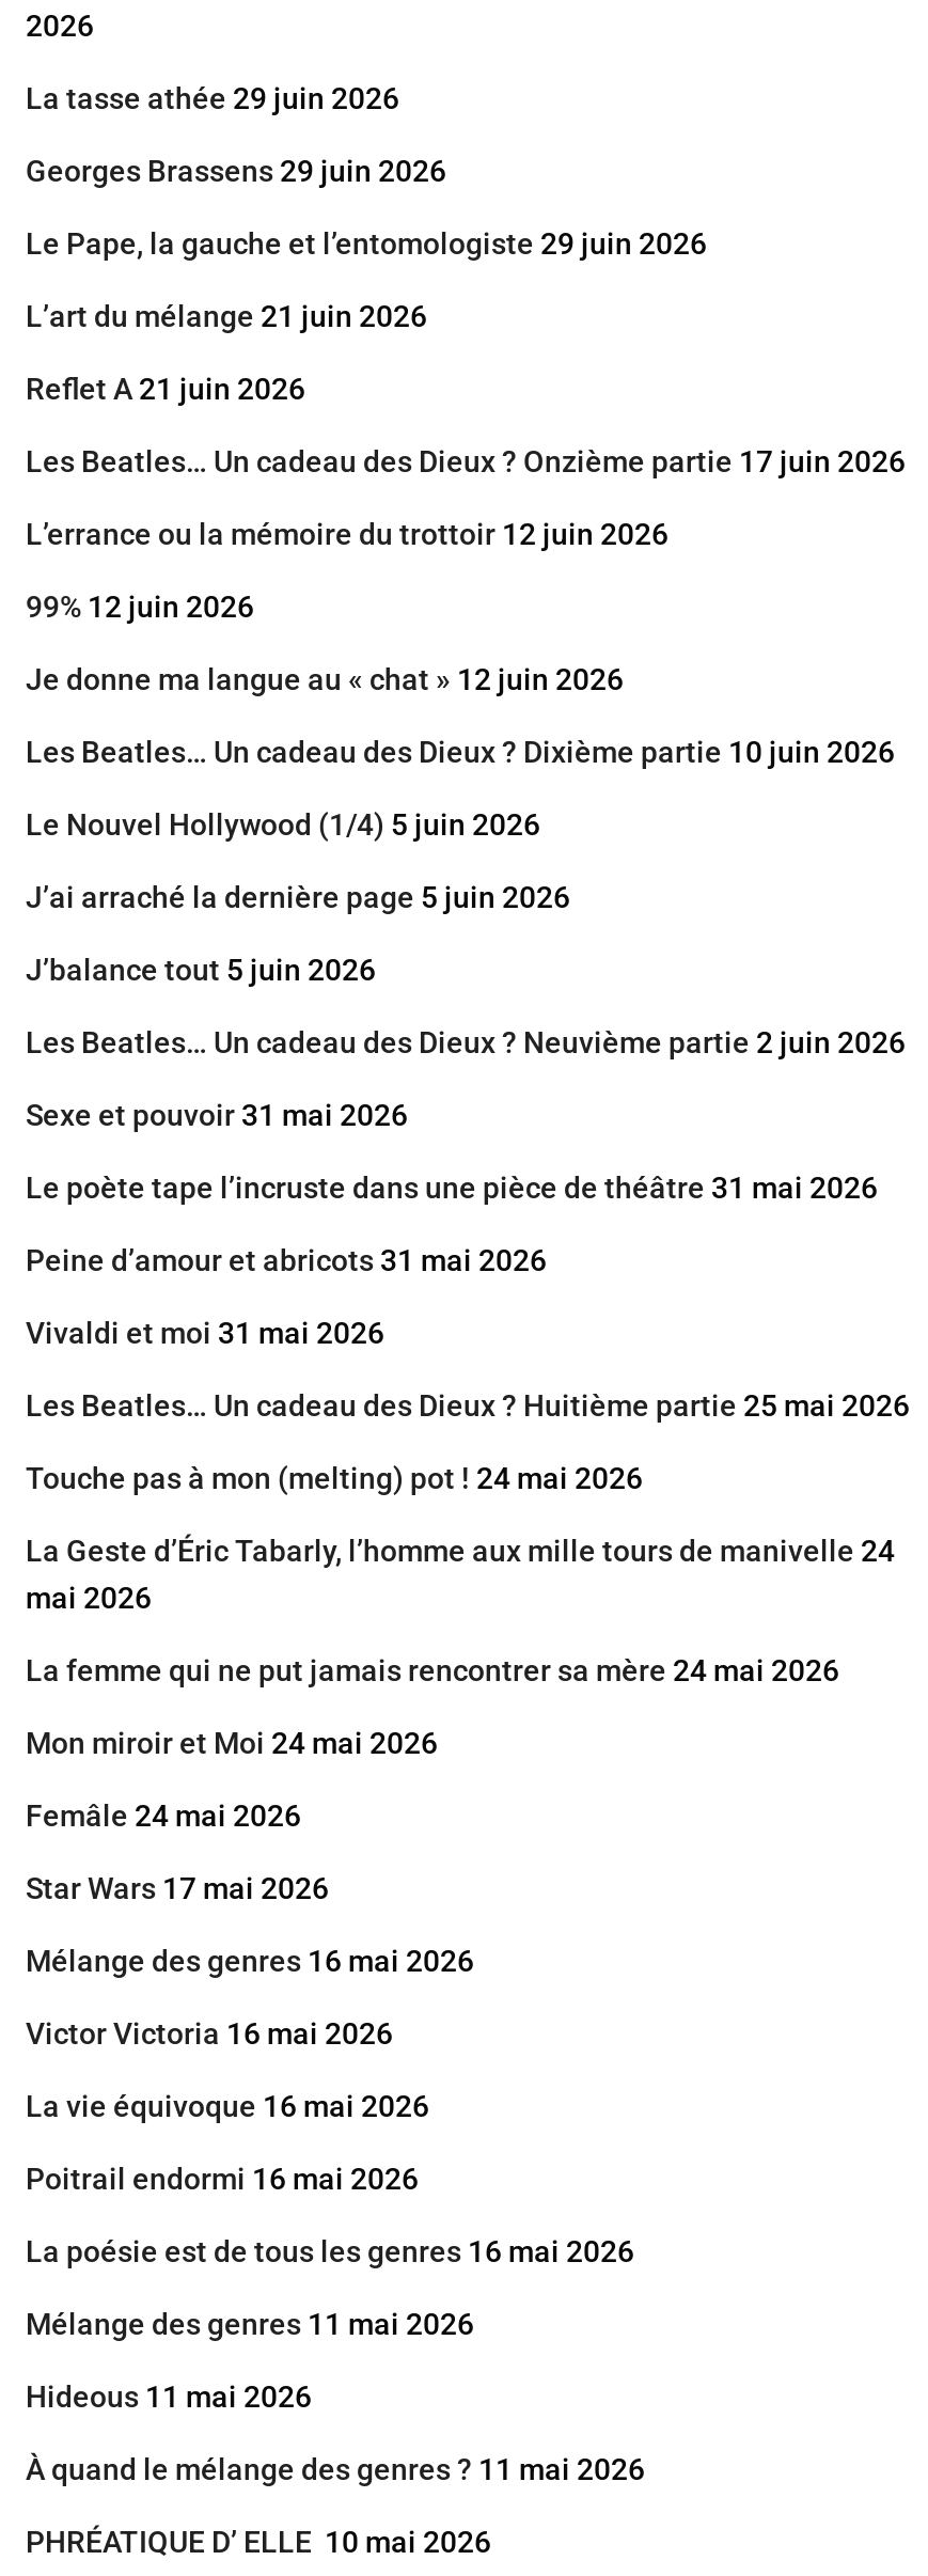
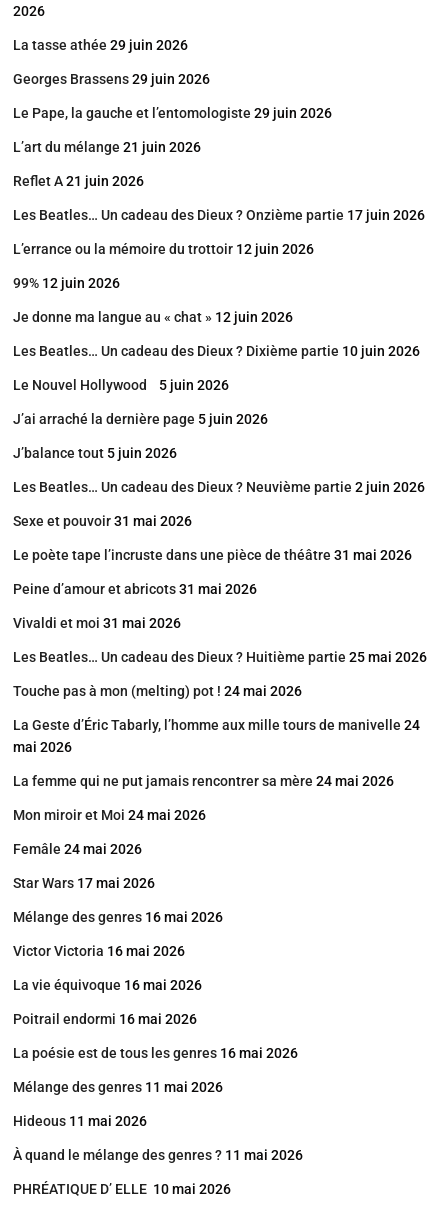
[26,806,540,840] Le Nouvel Hollywood (1/4) 5 juin 2026 -> [13,377,229,393] Le Nouvel Hollywood 5 juin 2026

